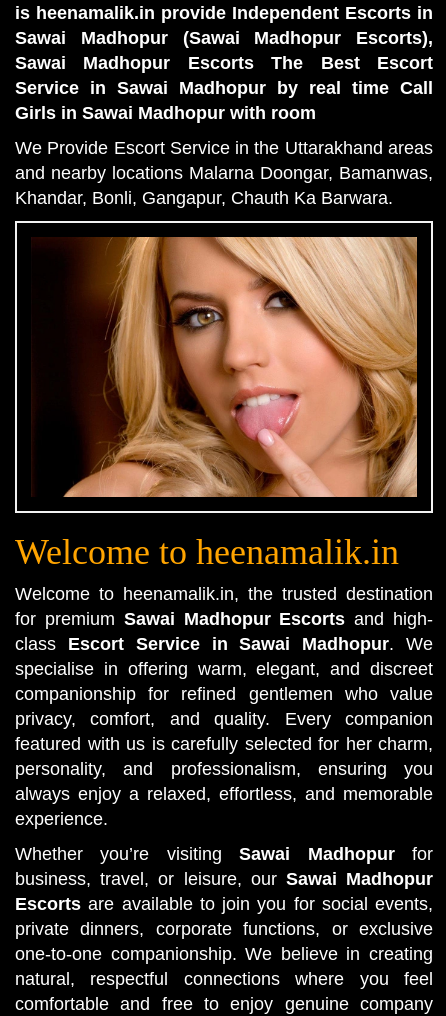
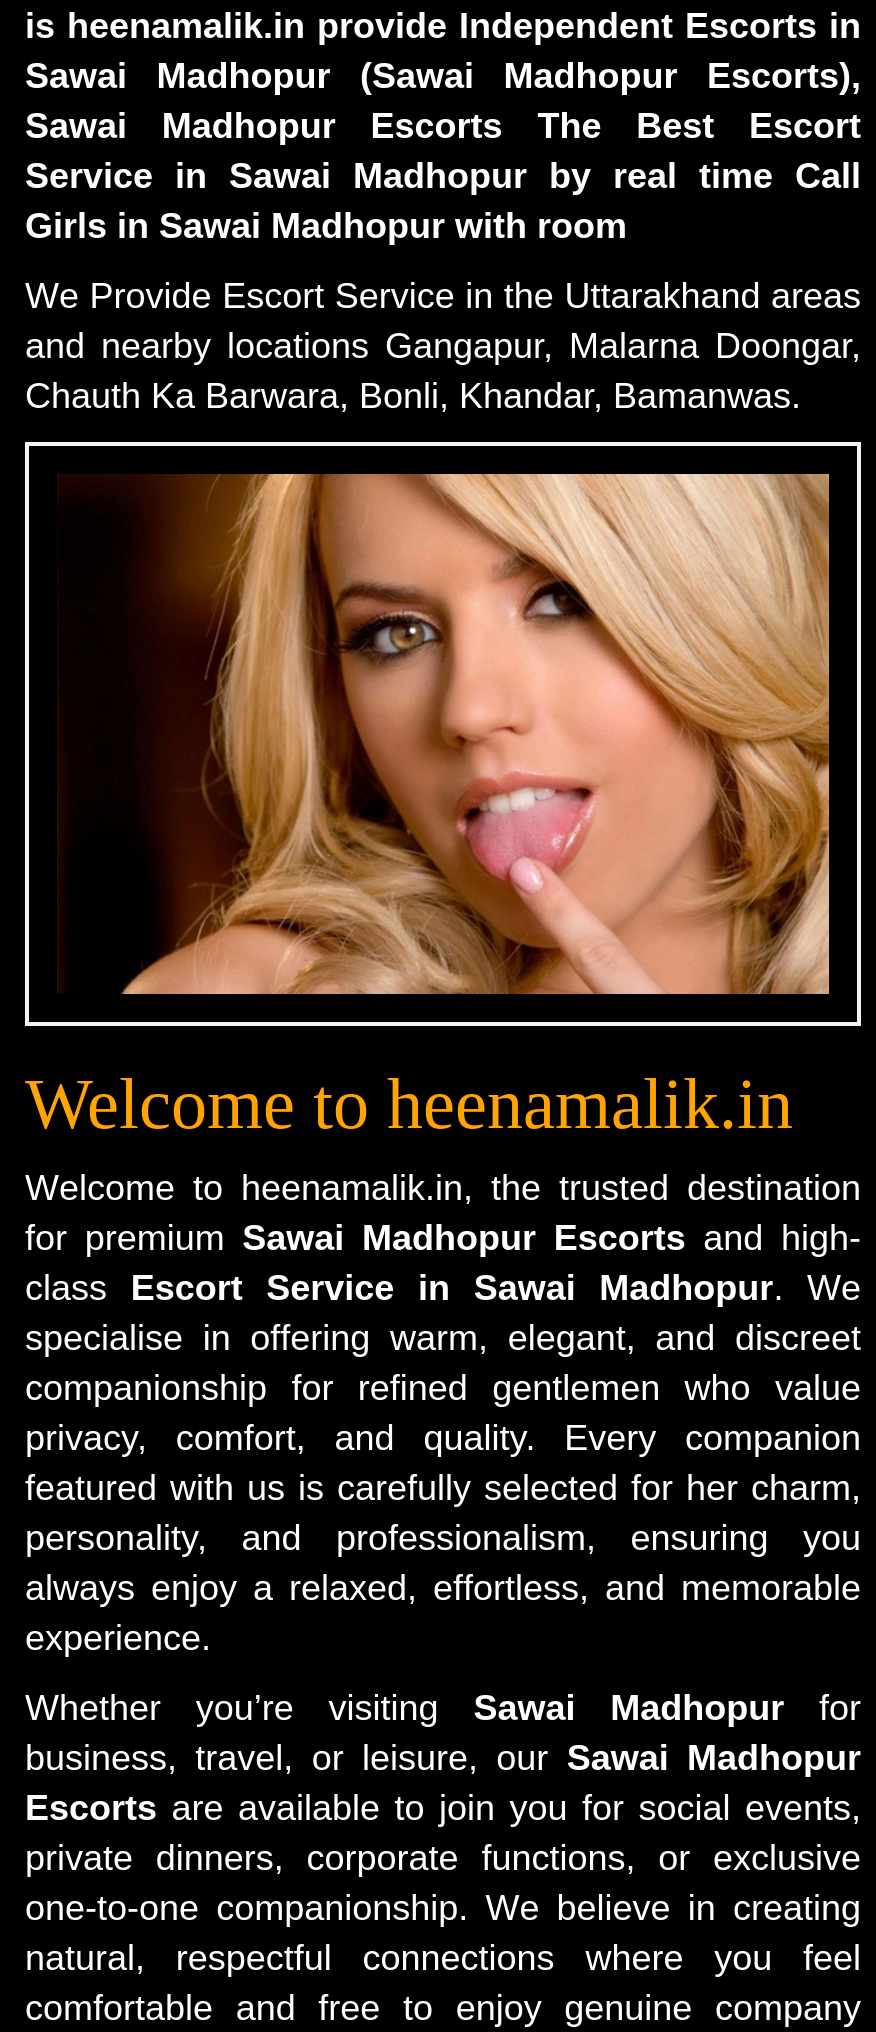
[15,163,433,208] and nearby locations Malarna Doongar, Bamanwas, | Khandar, Bonli, Gangapur, Chauth Ka Barwara. -> [25,327,861,417] and nearby locations Gangapur, Malarna Doongar, | Chauth Ka Barwara, Bonli, Khandar, Bamanwas.

